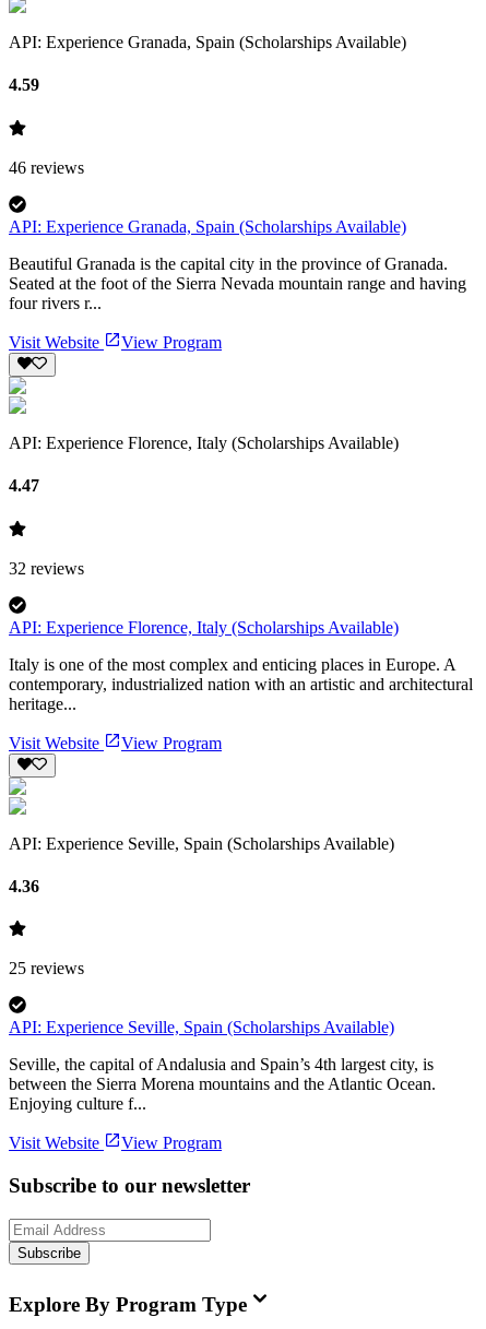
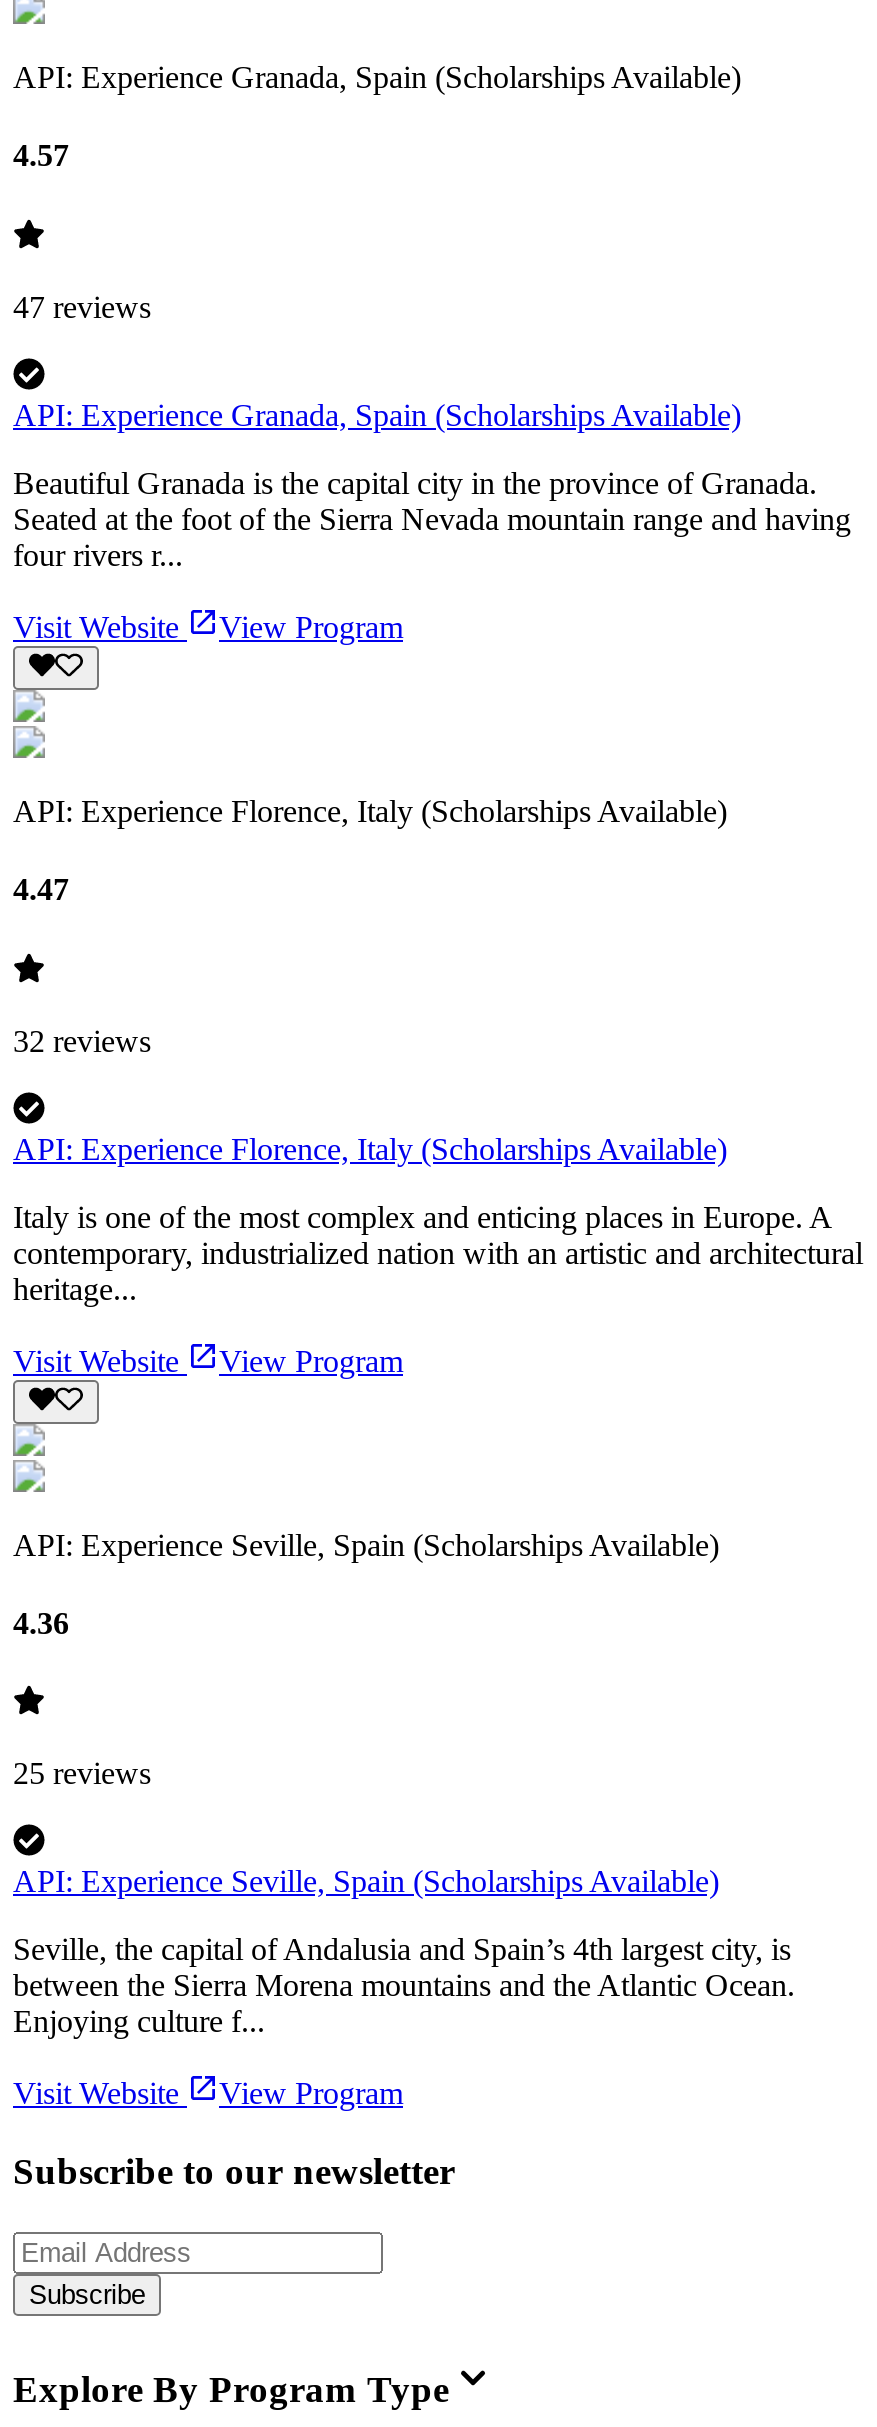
[9,76,39,94] 4.59 -> [13,139,69,173] 4.57
[9,158,84,177] 46 reviews -> [13,289,151,323] 47 reviews

